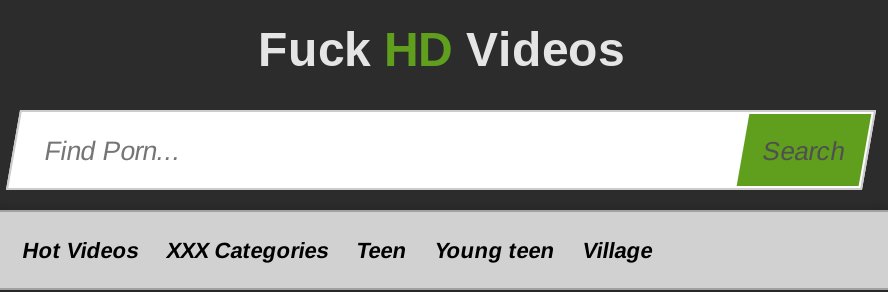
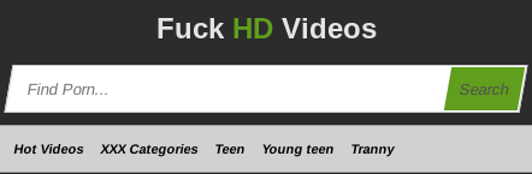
[581,238,655,262] Village -> [350,142,396,156] Tranny

